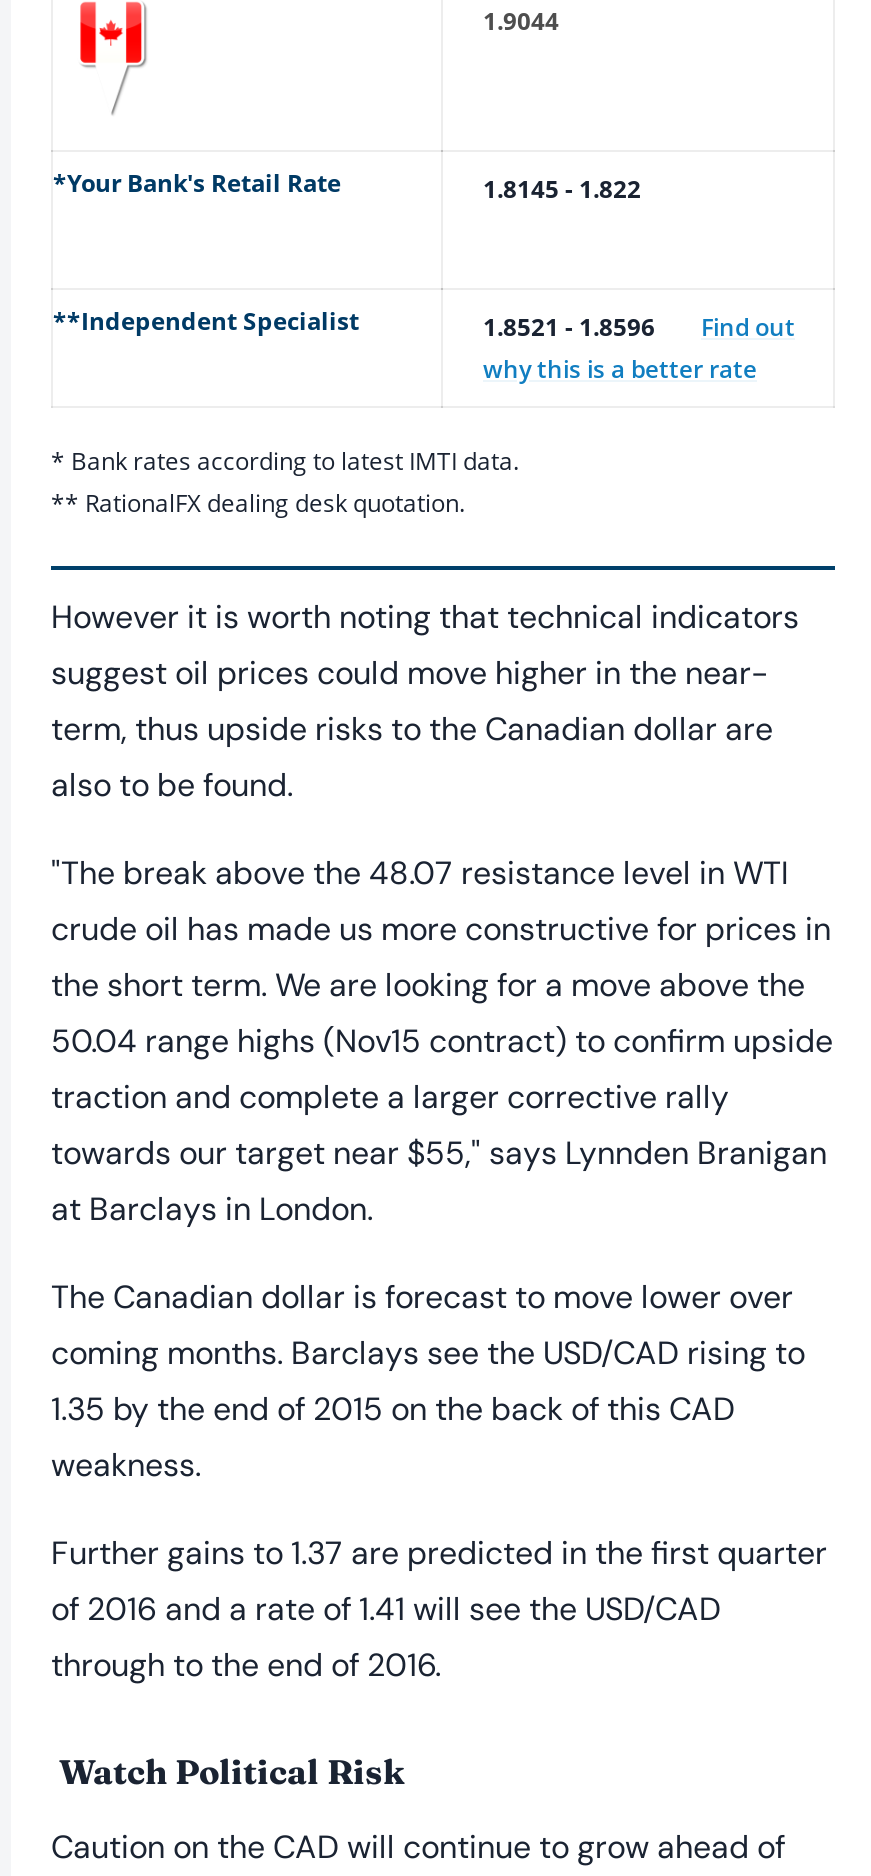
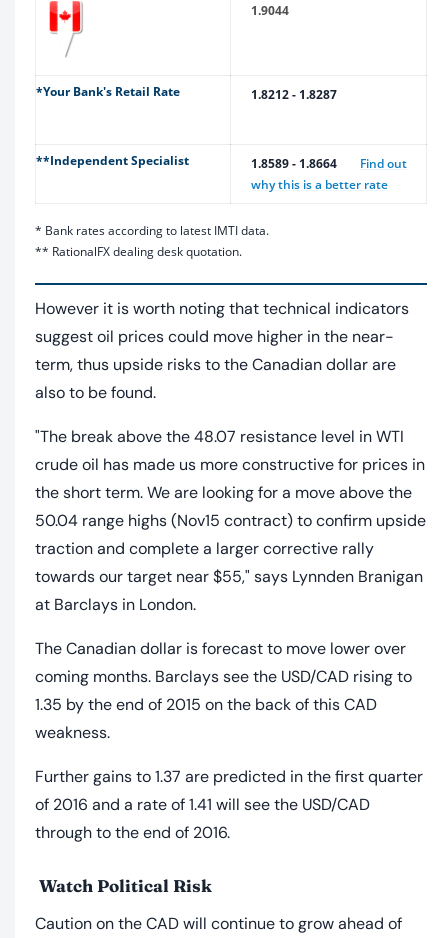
[483,173,641,207] 1.8145 - 1.822 -> [251,86,337,103] 1.8212 - 1.8287
[483,311,795,345] 1.8521 - 1.8596 Find out -> [251,155,407,172] 1.8589 - 1.8664 Find out

